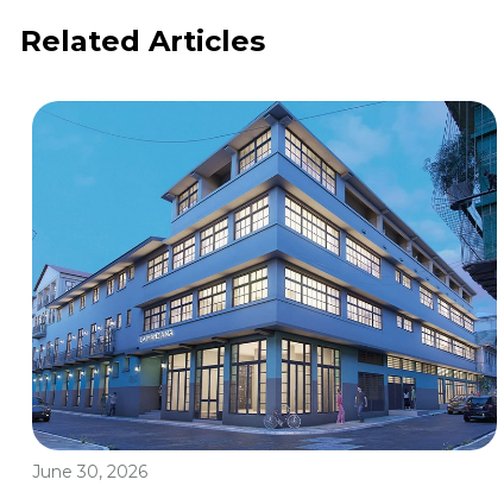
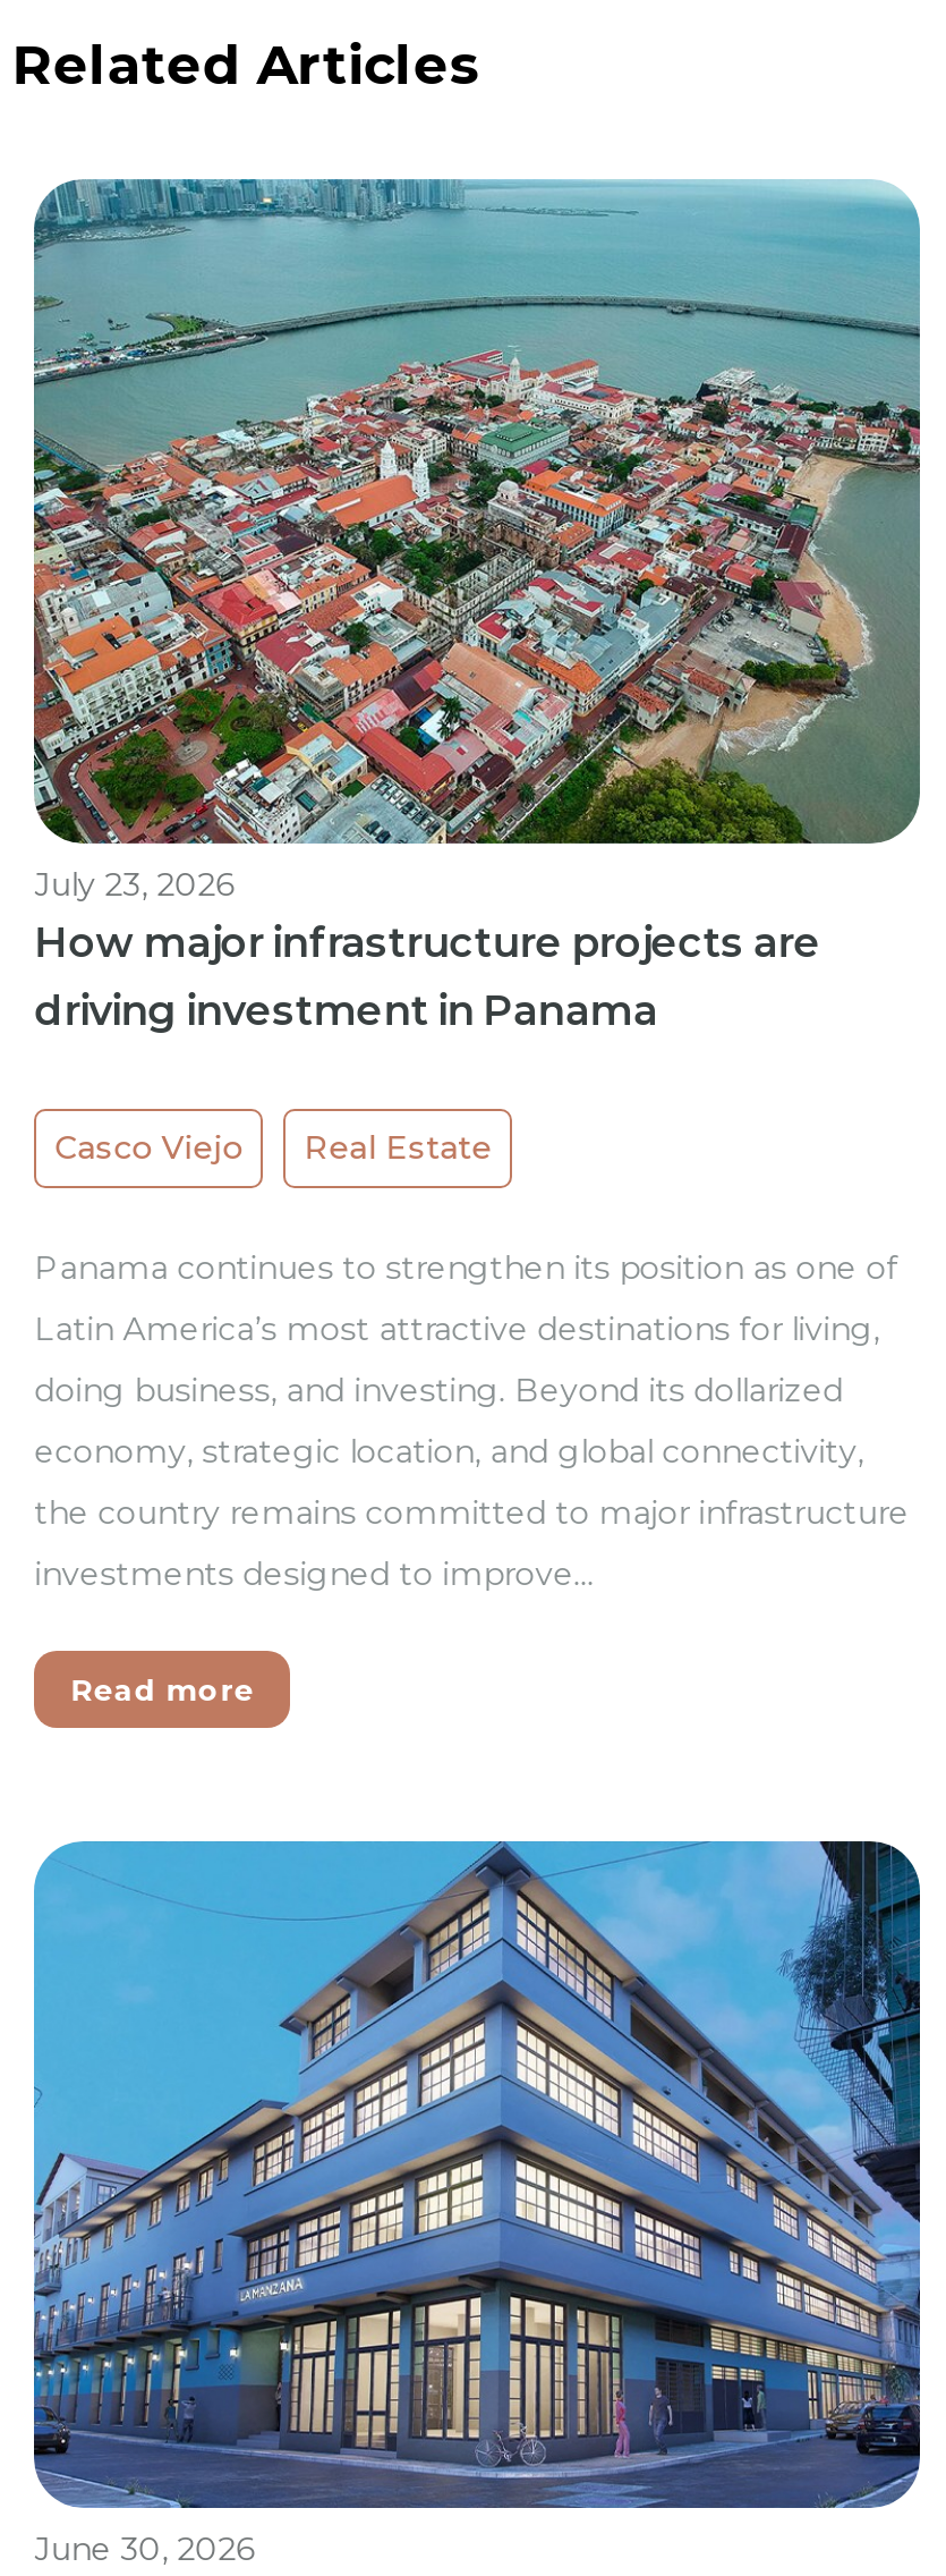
none -> [32,179,922,1709] [image] | July 23, 2026 | How major infrastructure projects are | driving investment in Panama | Casco Viejo | Real Estate | Panama continues to strengthen its position as one of | Latin America’s most attractive destinations for living, | doing business, and investing. Beyond its dollarized | economy, strategic location, and global connectivity, | the country remains committed to major infrastructure | investments designed to improve… | Read more

